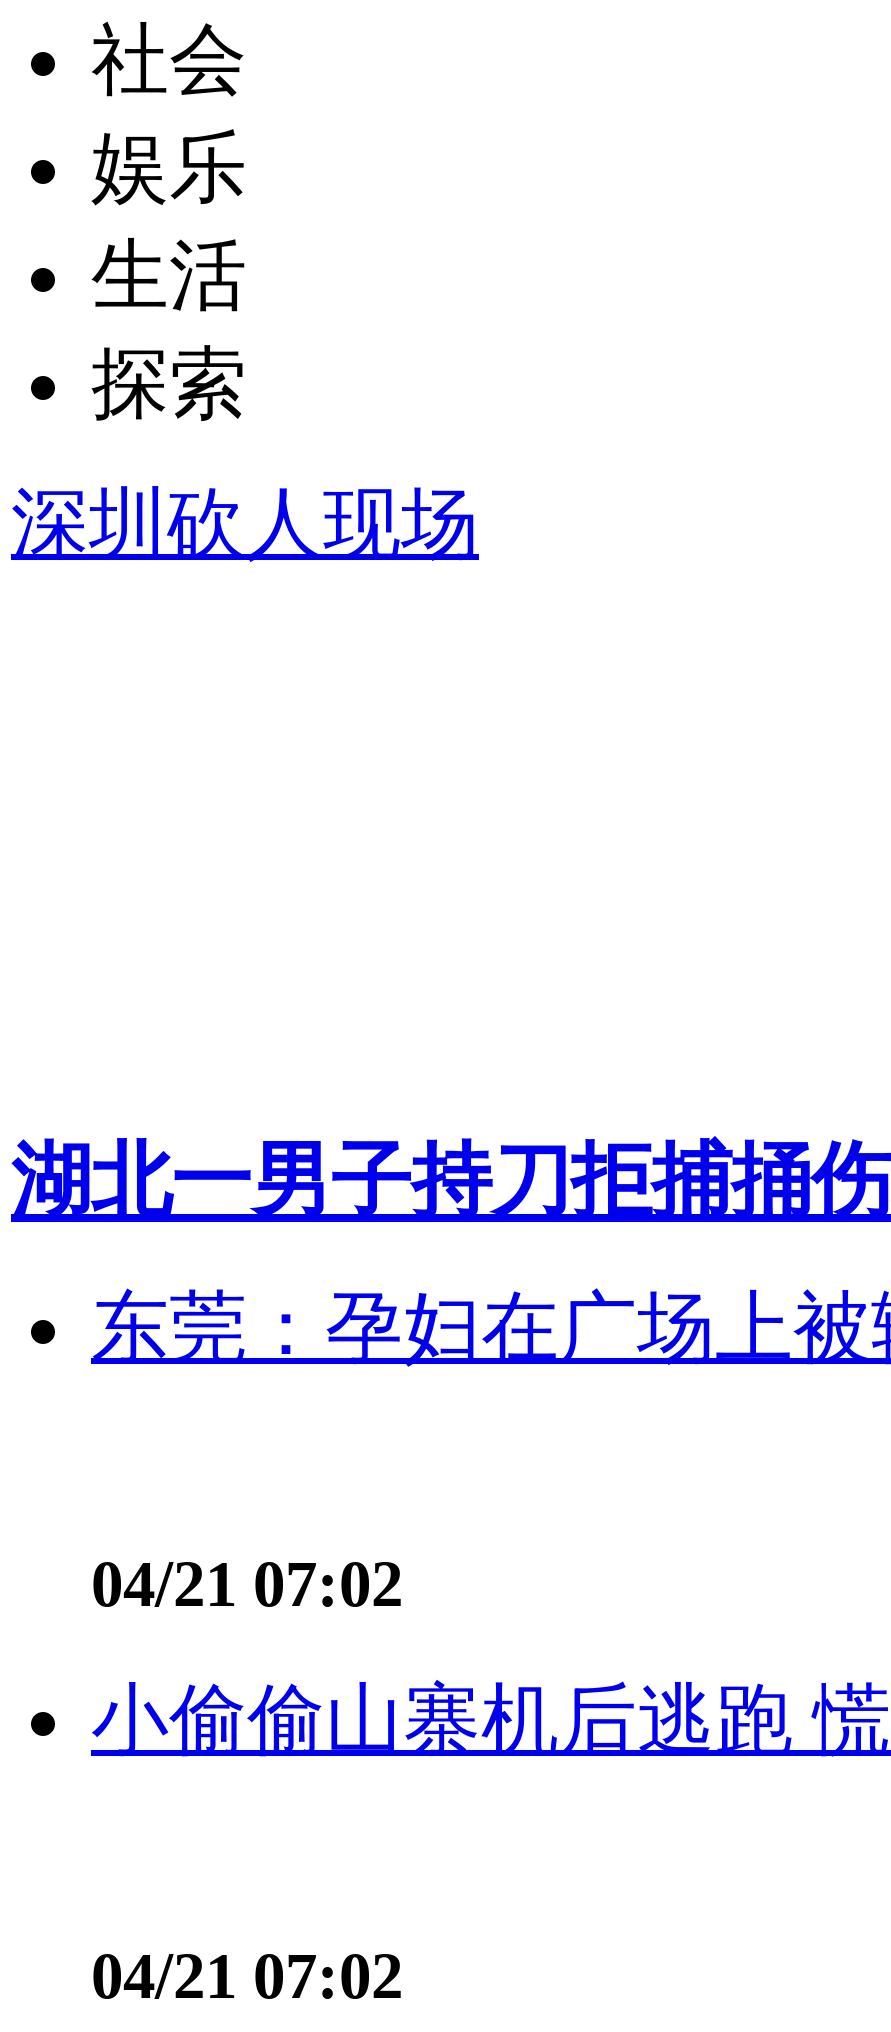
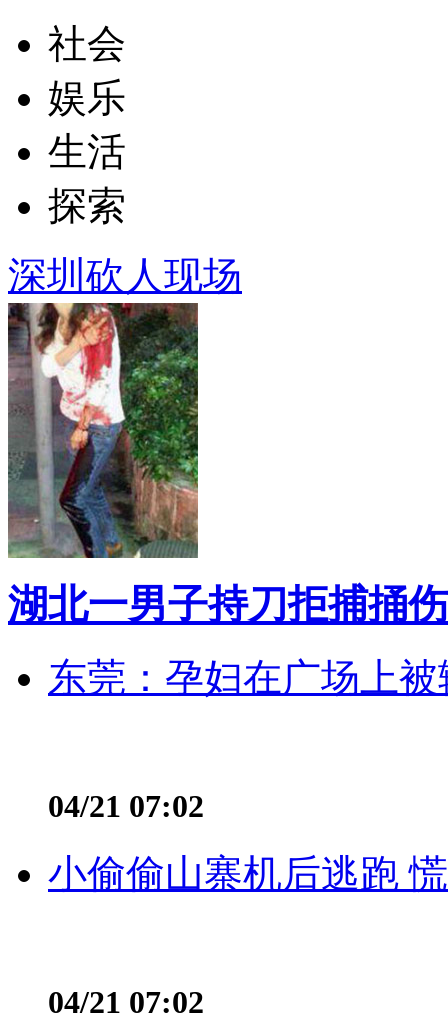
none -> [7,302,199,559] [image]

